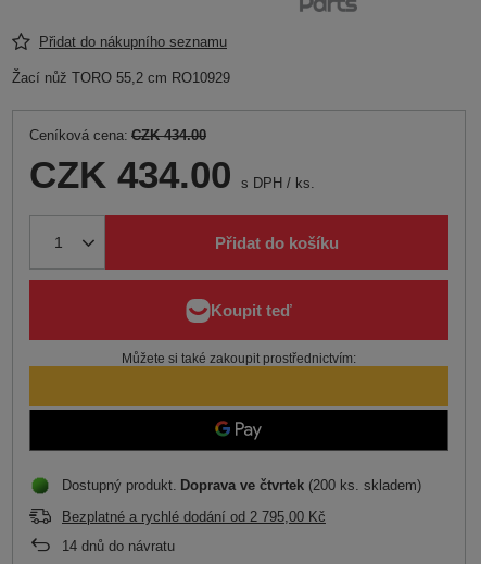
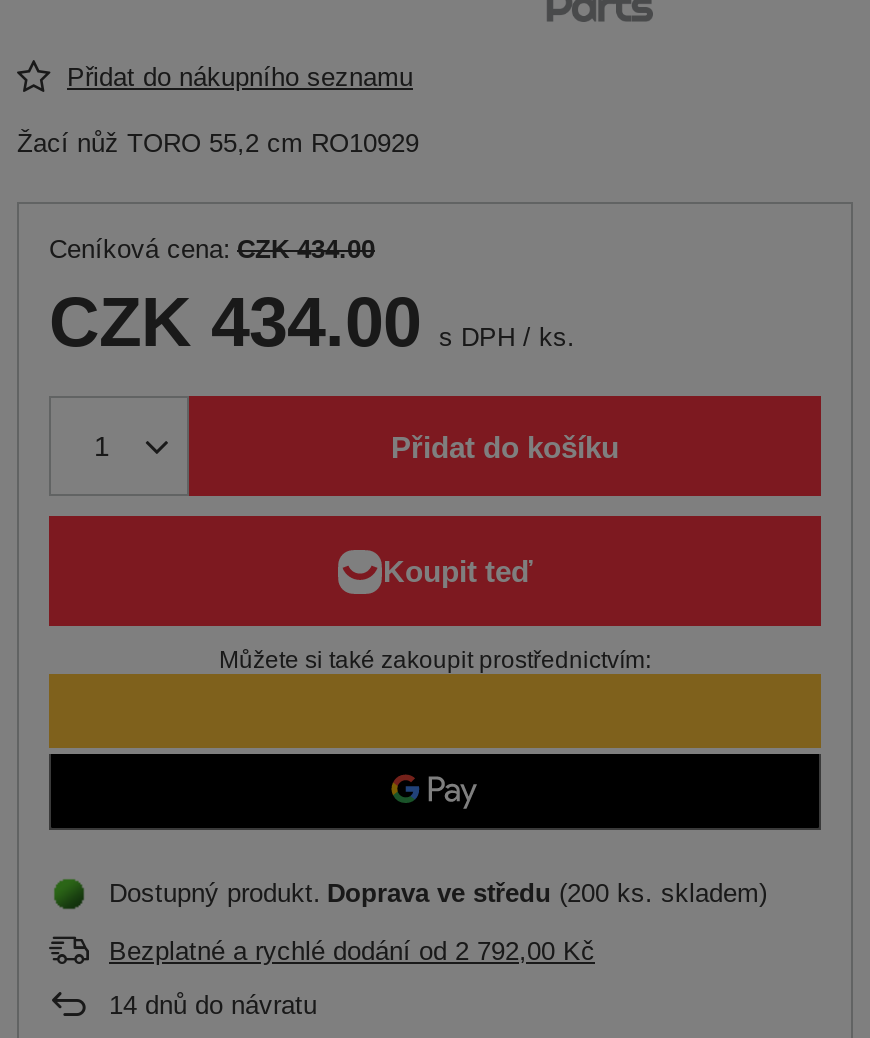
[62,477,421,493] Dostupný produkt Doprava ve čtvrtek (200 ks. skladem) -> [109,878,767,908] Dostupný produkt Doprava ve středu (200 ks. skladem)
[62,509,326,525] Bezplatné a rychlé dodání od 2 795,00 Kč -> [109,936,595,966] Bezplatné a rychlé dodání od 2 792,00 Kč

